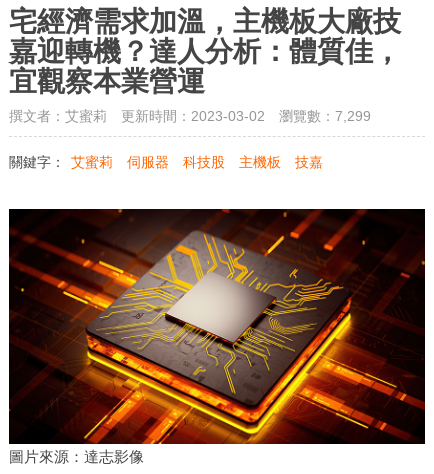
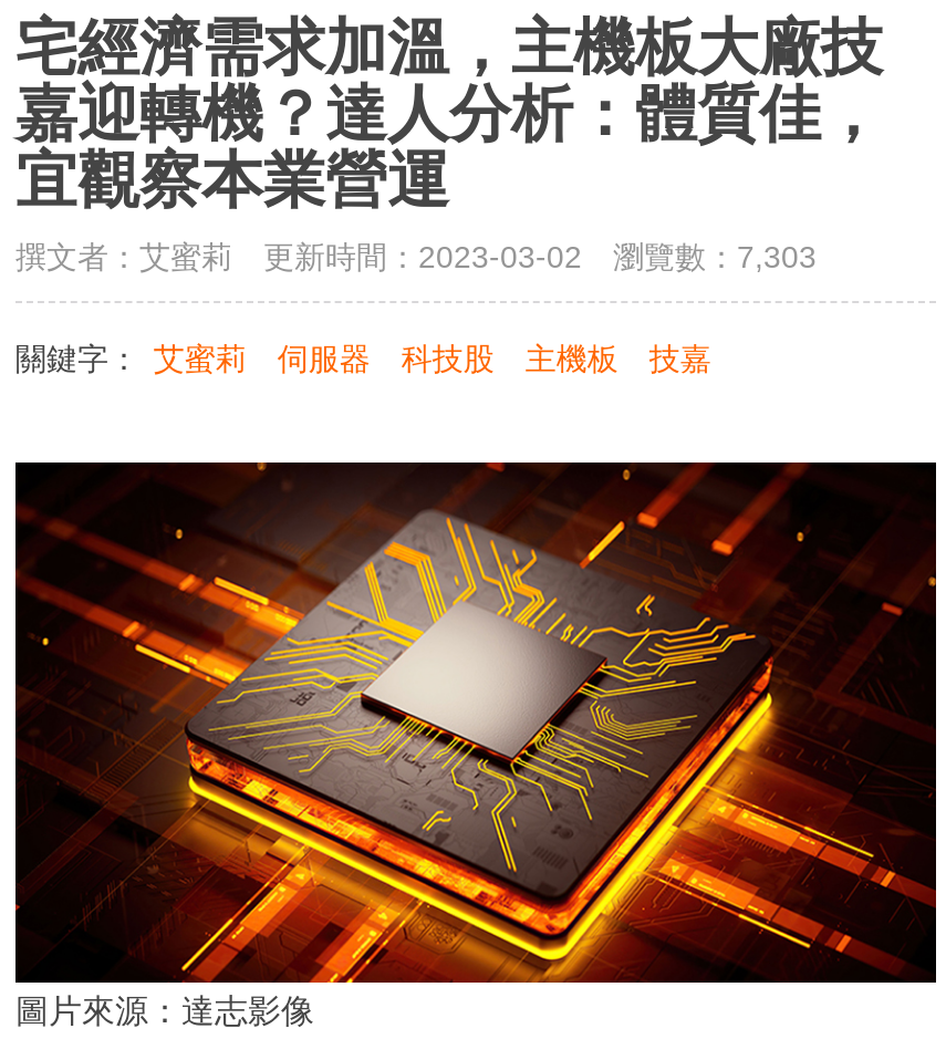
[9,108,371,124] 撰文者：艾蜜莉 更新時間：2023-03-02 瀏覽數：7,299 -> [15,239,817,274] 撰文者：艾蜜莉 更新時間：2023-03-02 瀏覽數：7,303

